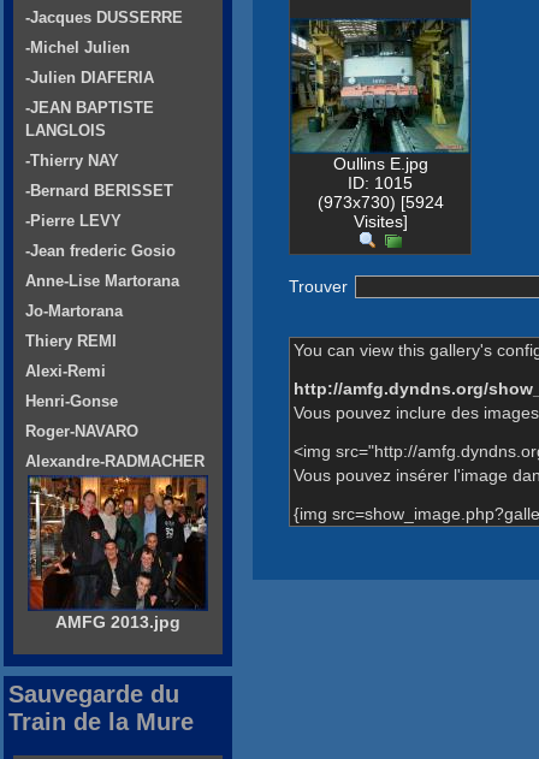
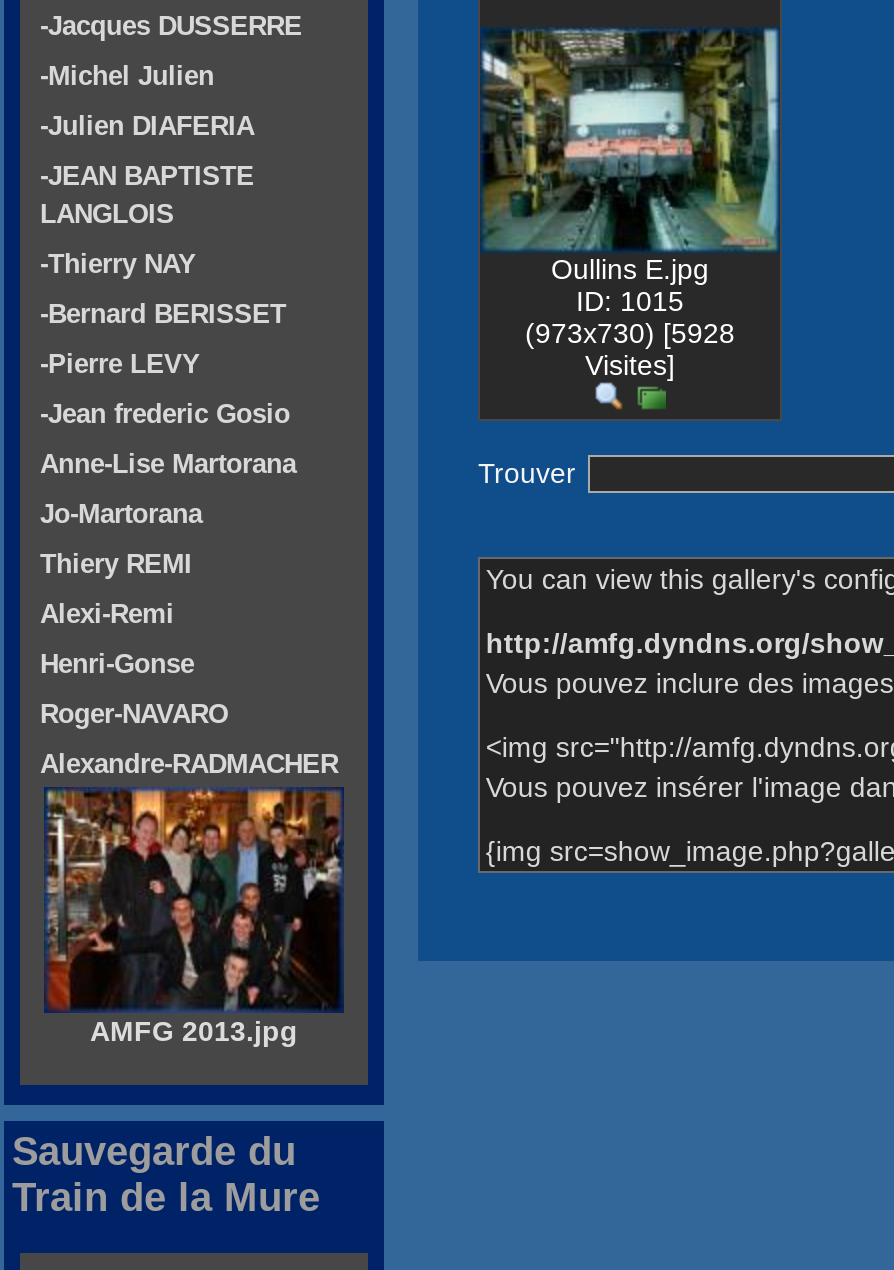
[317,193,443,212] (973x730) [5924 -> [525,318,735,350] (973x730) [5928

